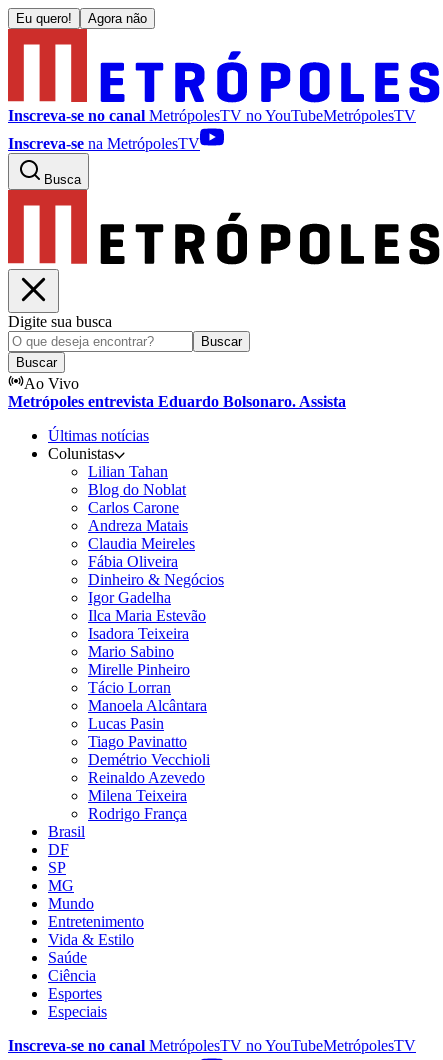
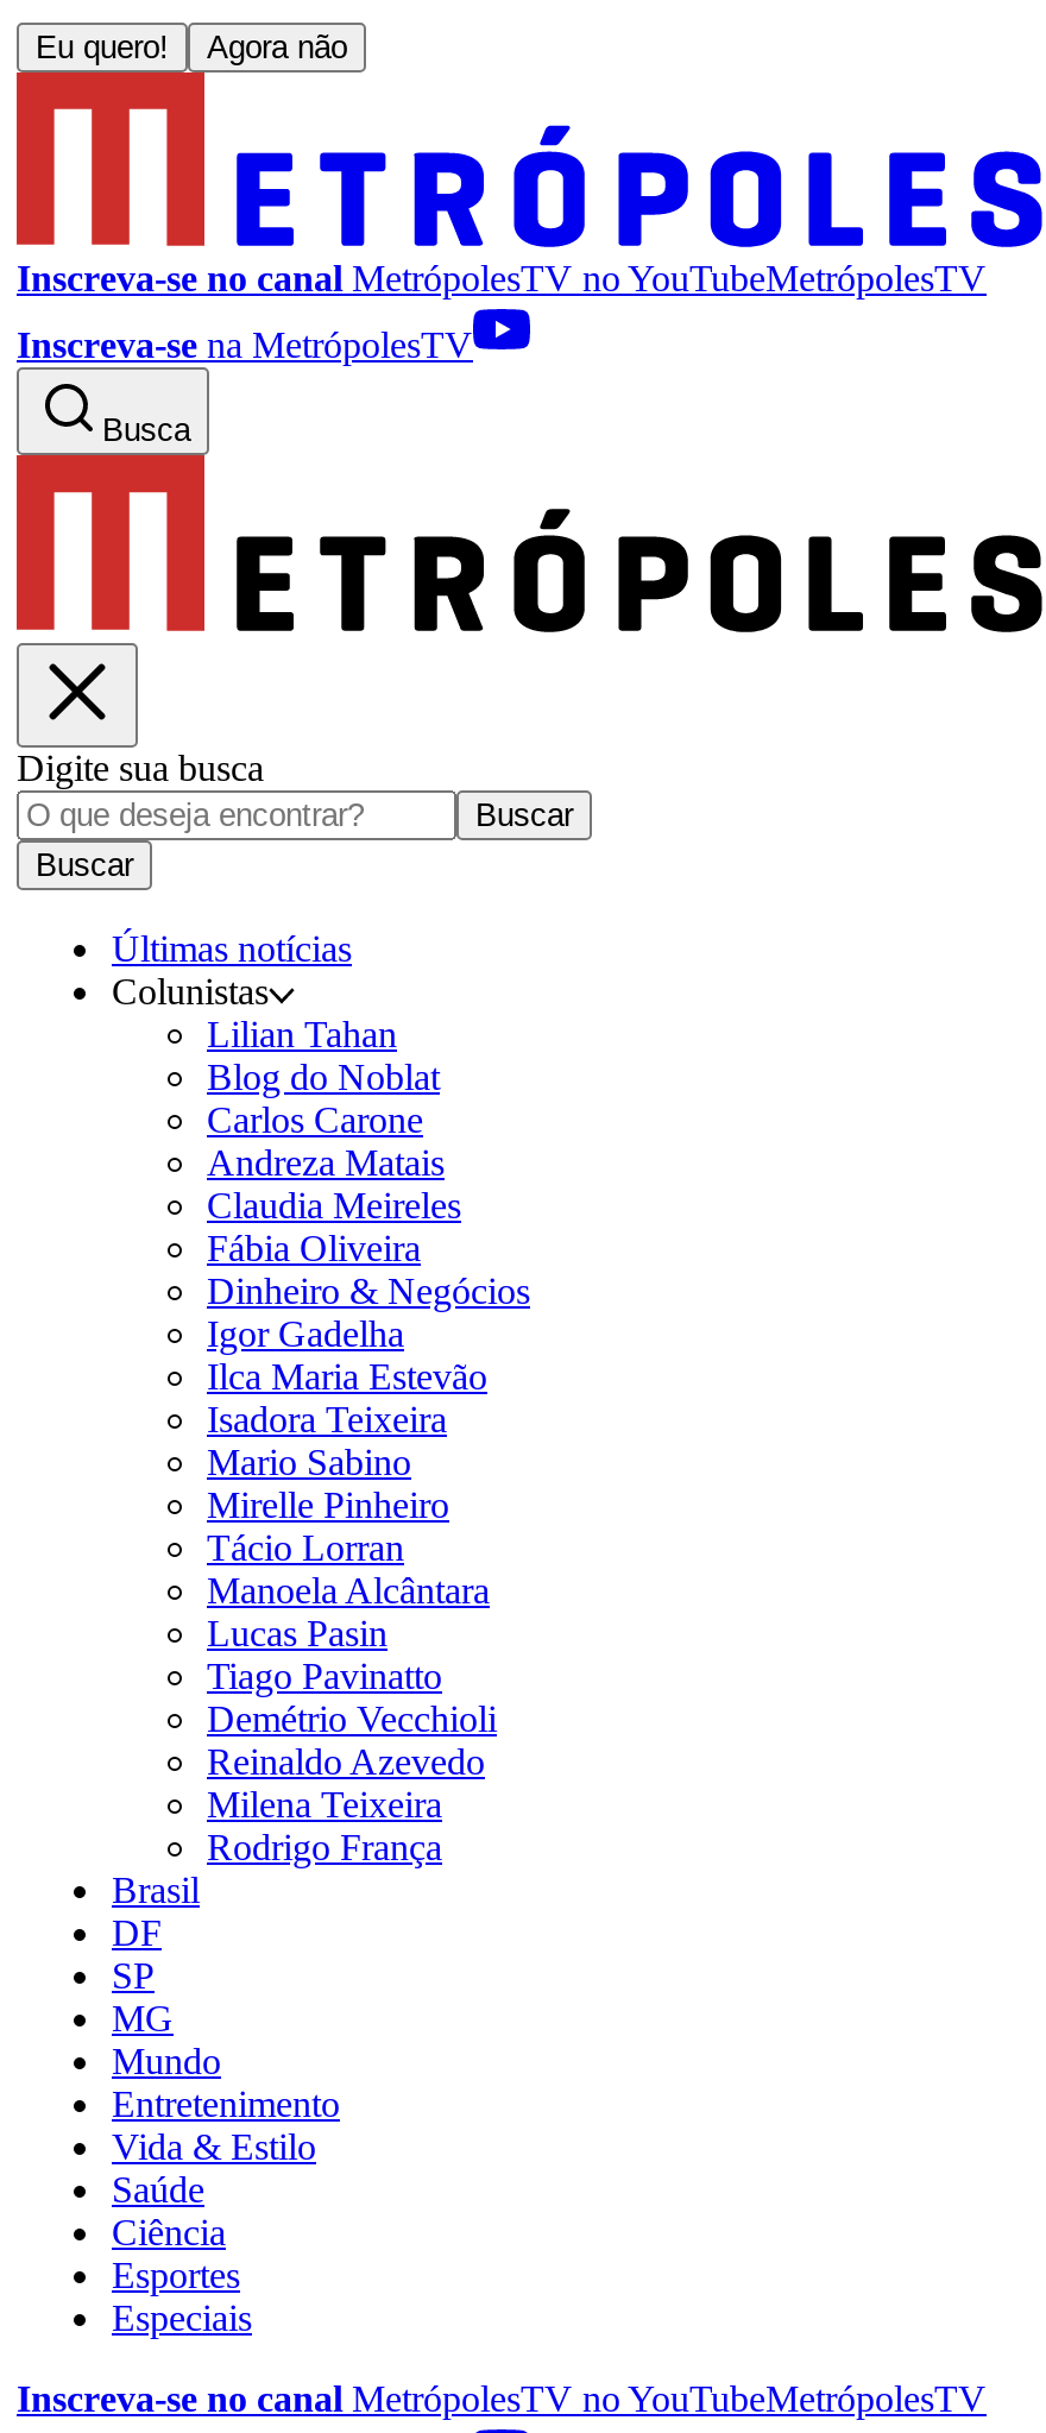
[8,375,346,410] Ao Vivo | Metrópoles entrevista Eduardo Bolsonaro. Assista -> none

